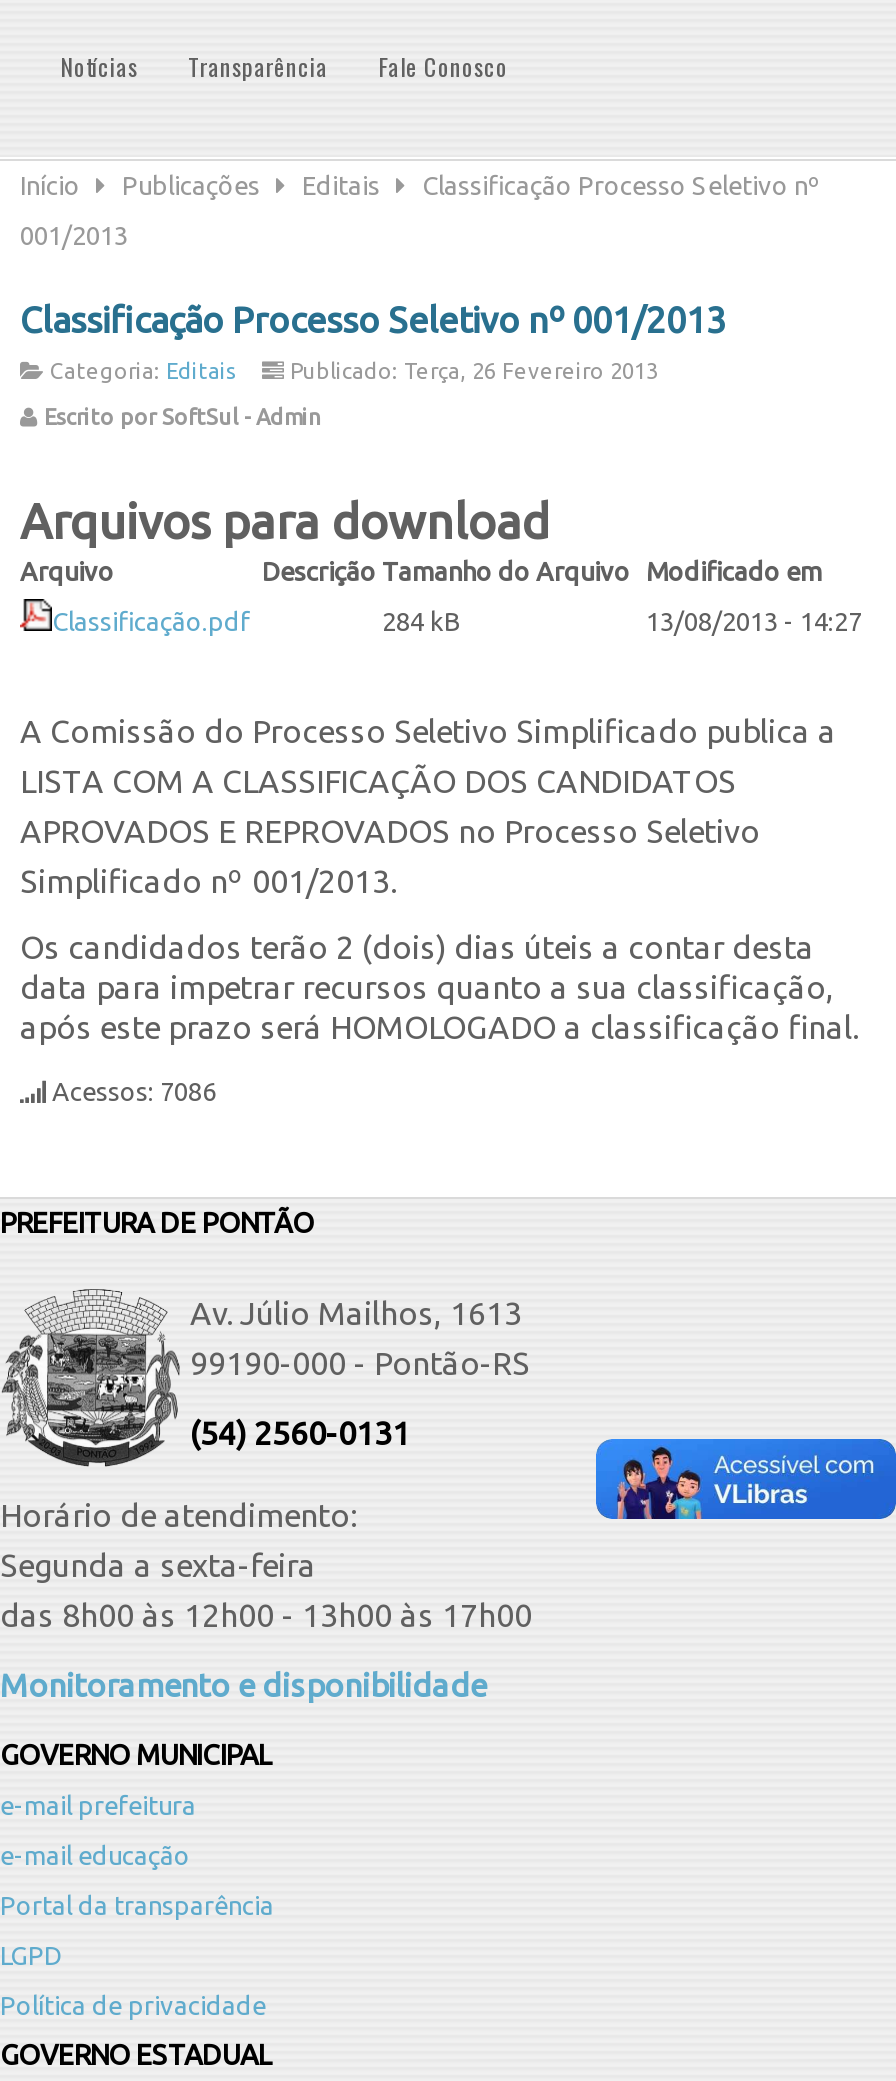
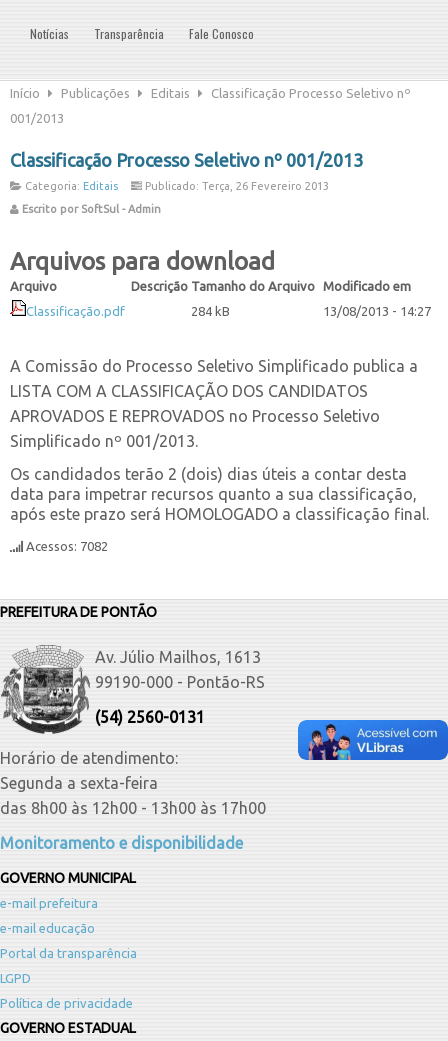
[46,1077,216,1105] Acessos: 7086 -> [23,539,108,553] Acessos: 7082

